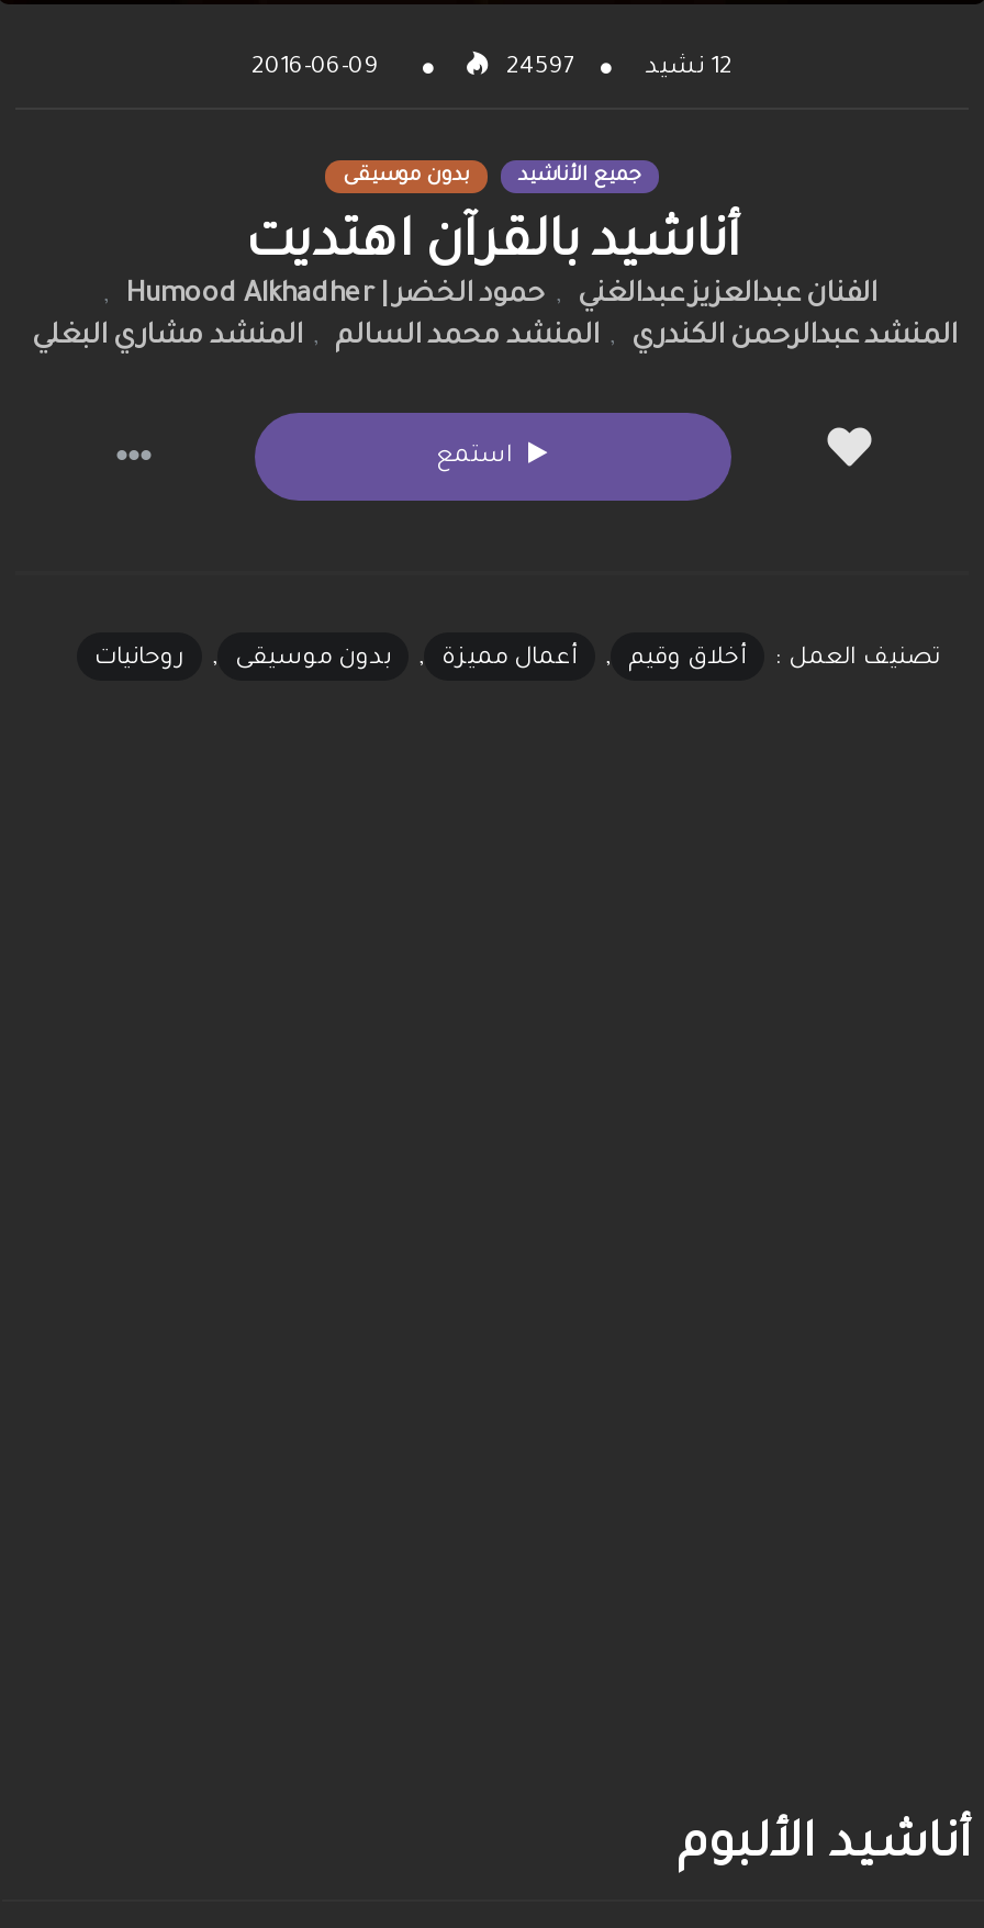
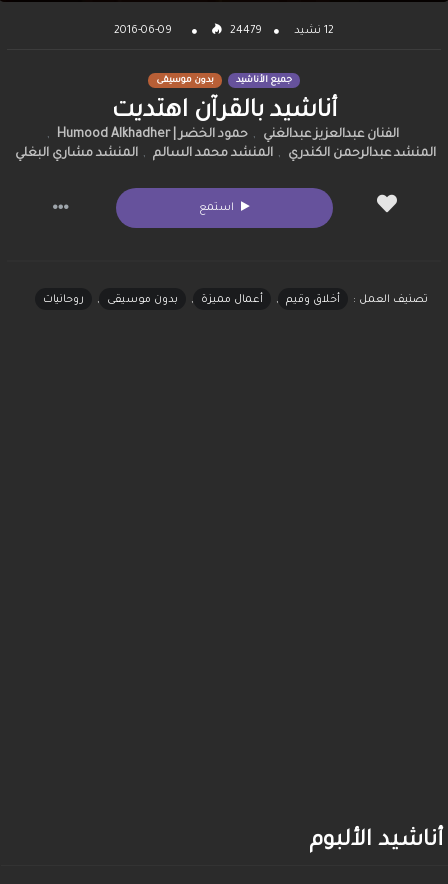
[506,55,574,81] 24597 -> [230,25,262,37] 24479

